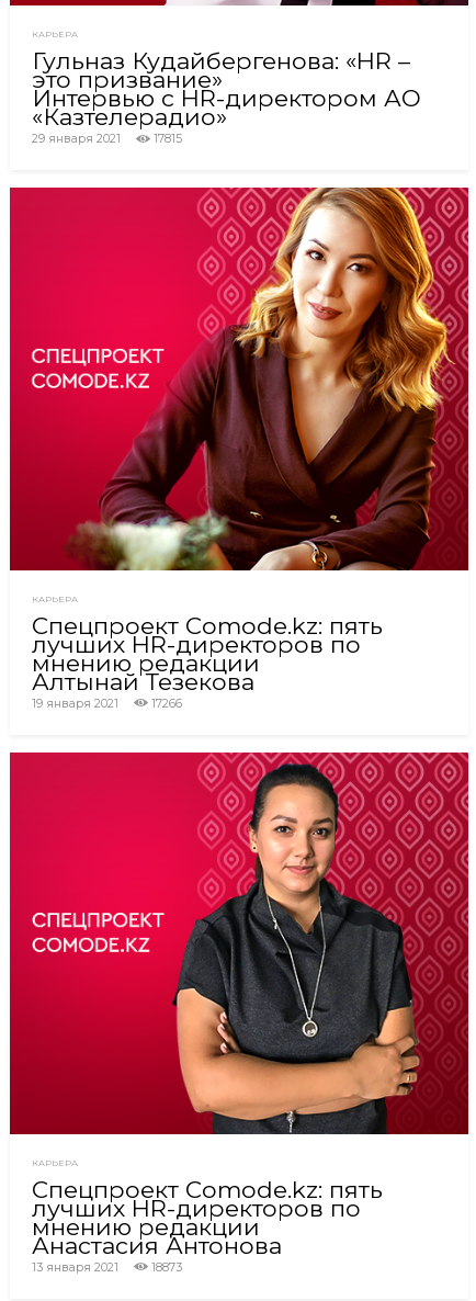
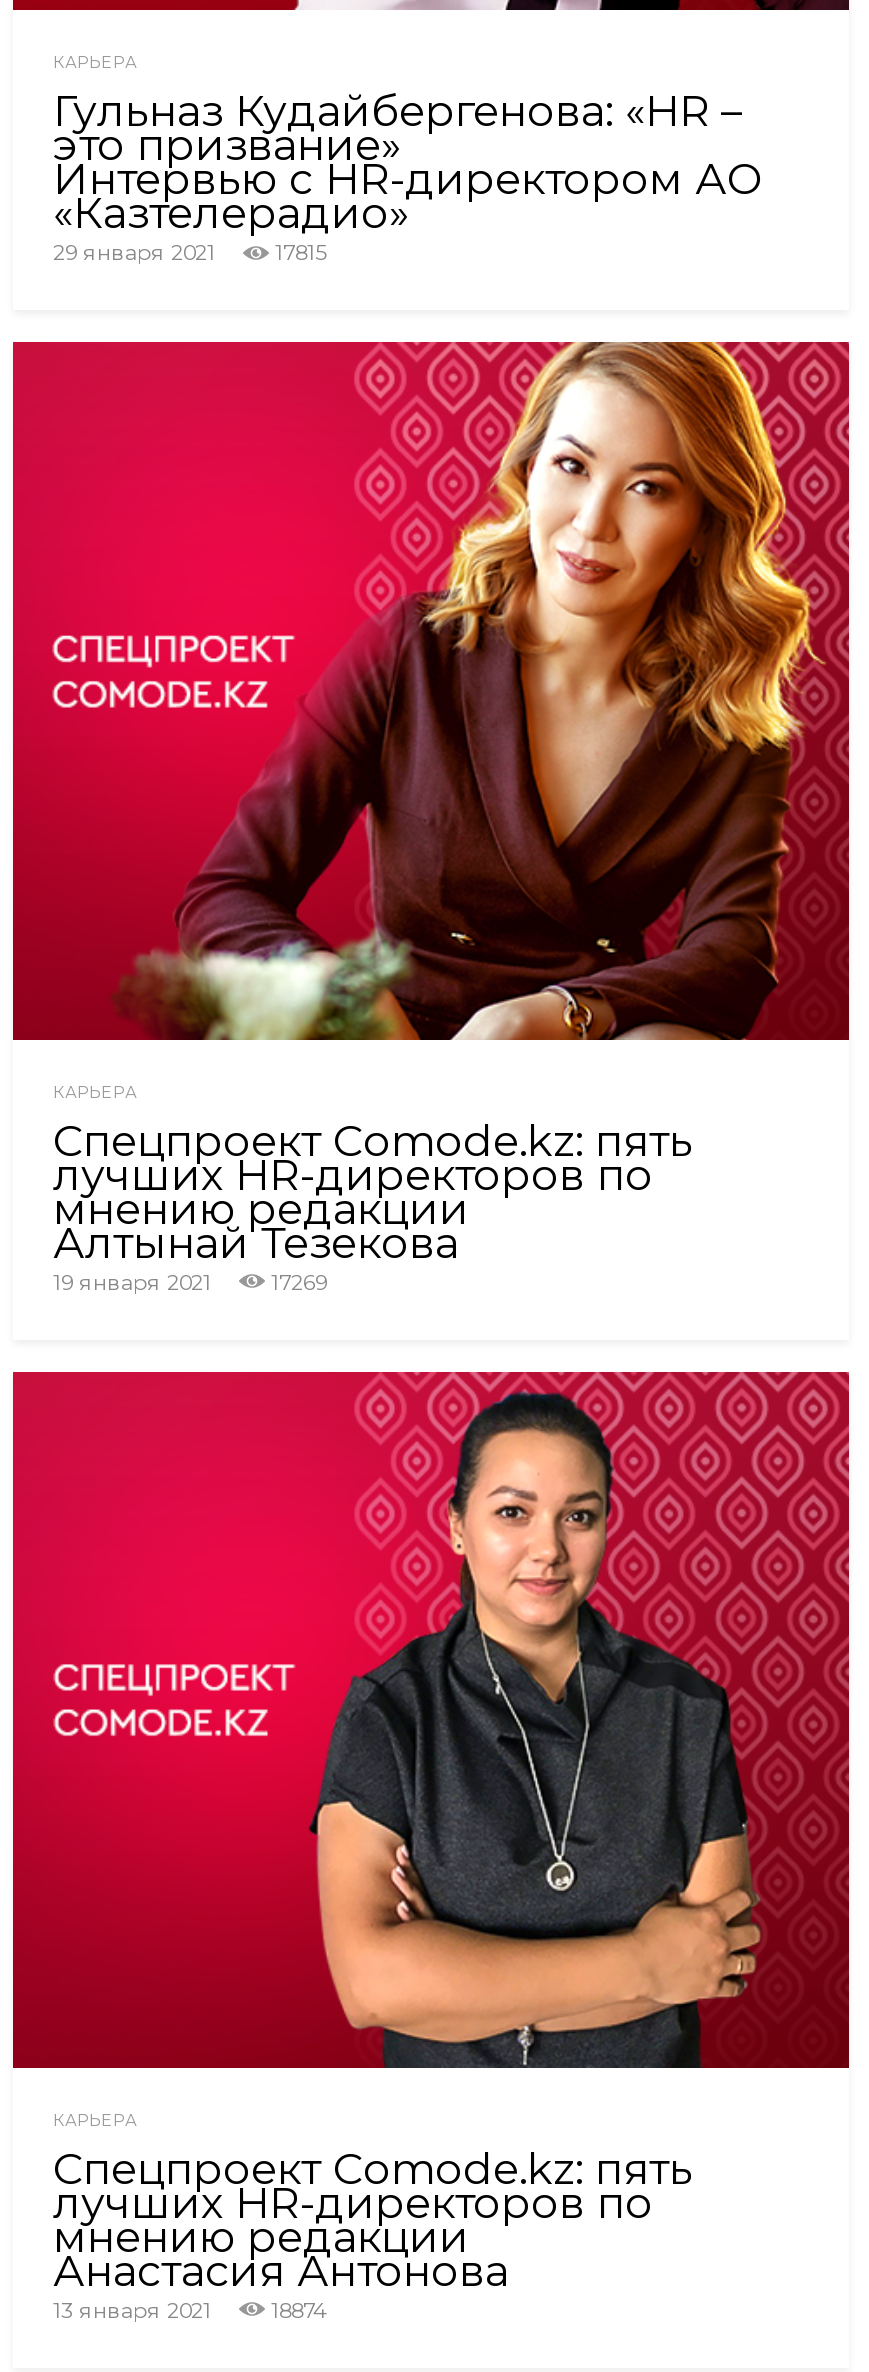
[151,696,182,710] 17266 -> [271,1269,327,1295] 17269
[151,1260,182,1275] 18873 -> [271,2298,327,2324] 18874

